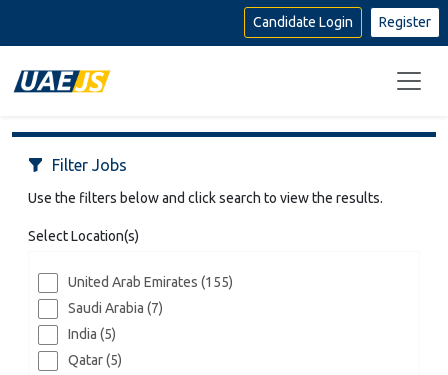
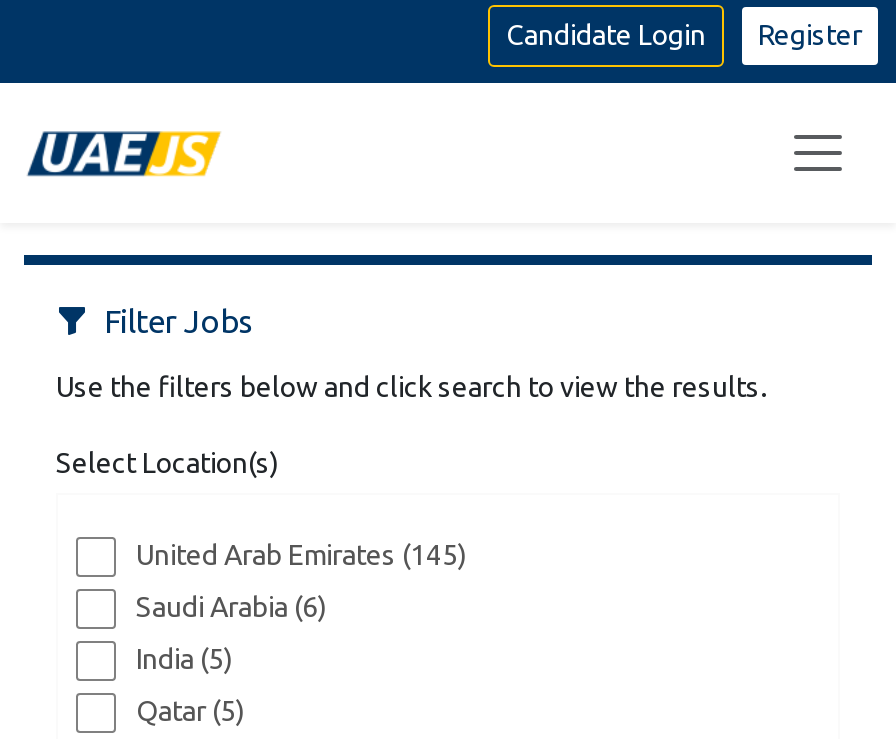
[68,274,233,290] United Arab Emirates (155) -> [136,540,466,572] United Arab Emirates (145)
[68,300,163,316] Saudi Arabia (7) -> [136,592,326,624] Saudi Arabia (6)

